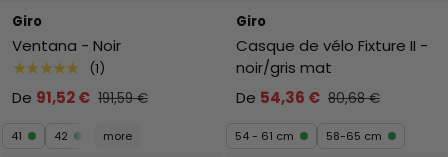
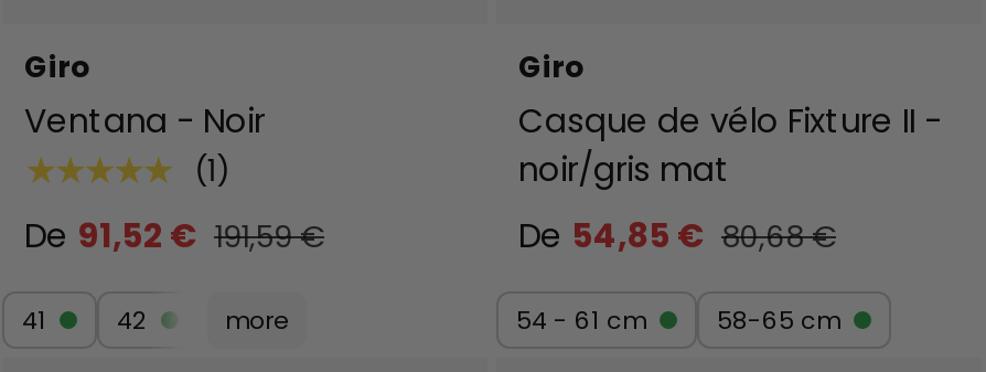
[236,87,380,108] De 54,36 € 80,68 € -> [518,211,836,258] De 54,85 € 80,68 €

